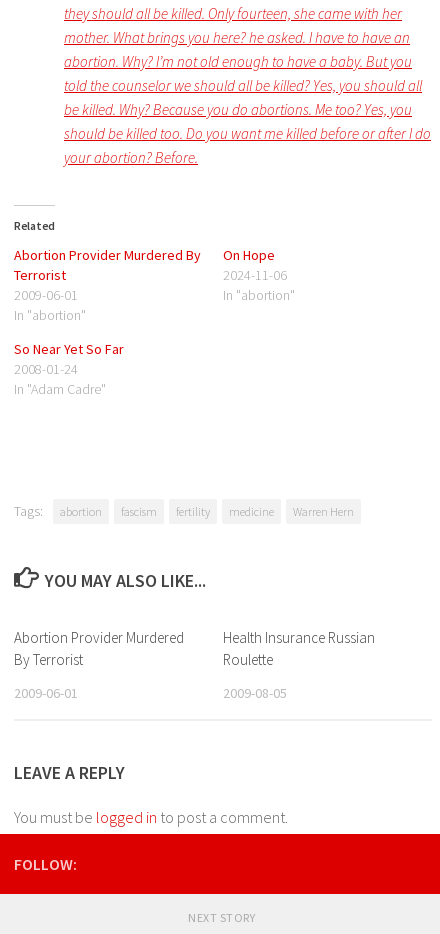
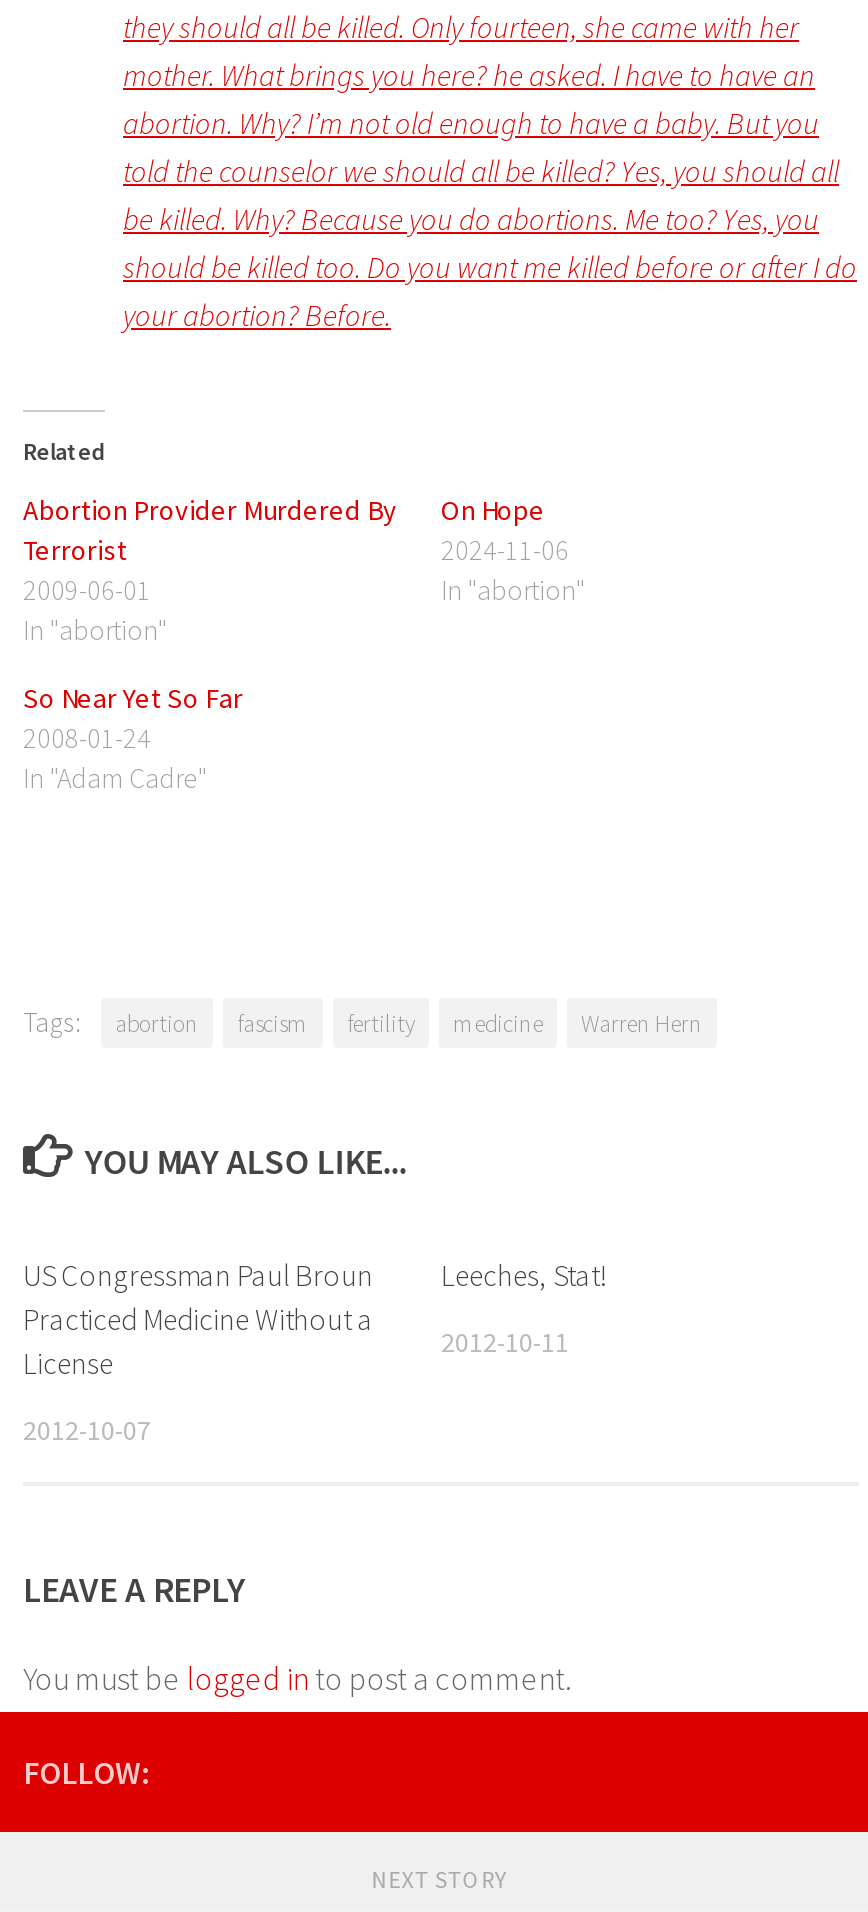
[14,628,184,669] Abortion Provider Murdered | By Terrorist -> [23,1256,373,1382] US Congressman Paul Broun | Practiced Medicine Without a | License
[223,628,375,669] Health Insurance Russian | Roulette -> [441,1256,605,1294] Leeches, Stat!
[14,684,78,702] 2009-06-01 -> [23,1412,151,1448] 2012-10-07
[223,684,287,702] 2009-08-05 -> [441,1324,569,1360] 2012-10-11

